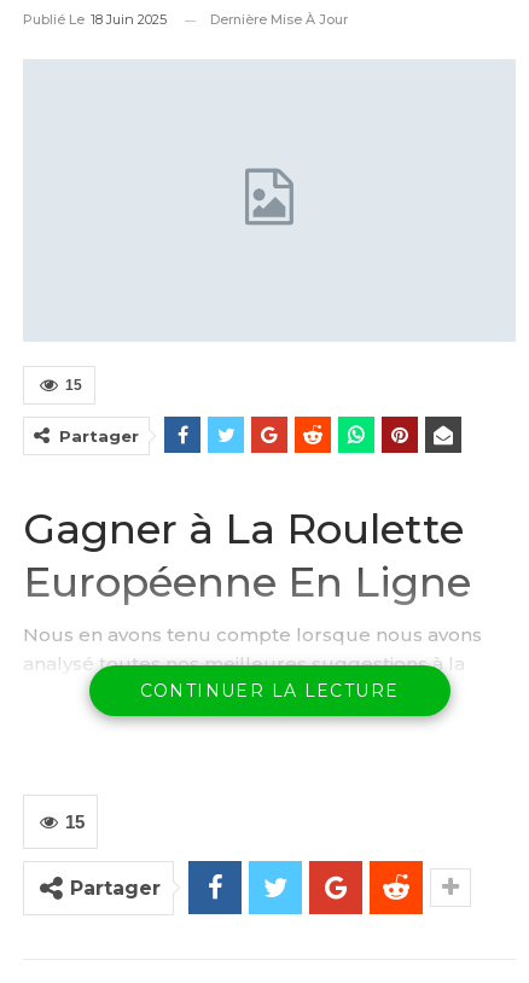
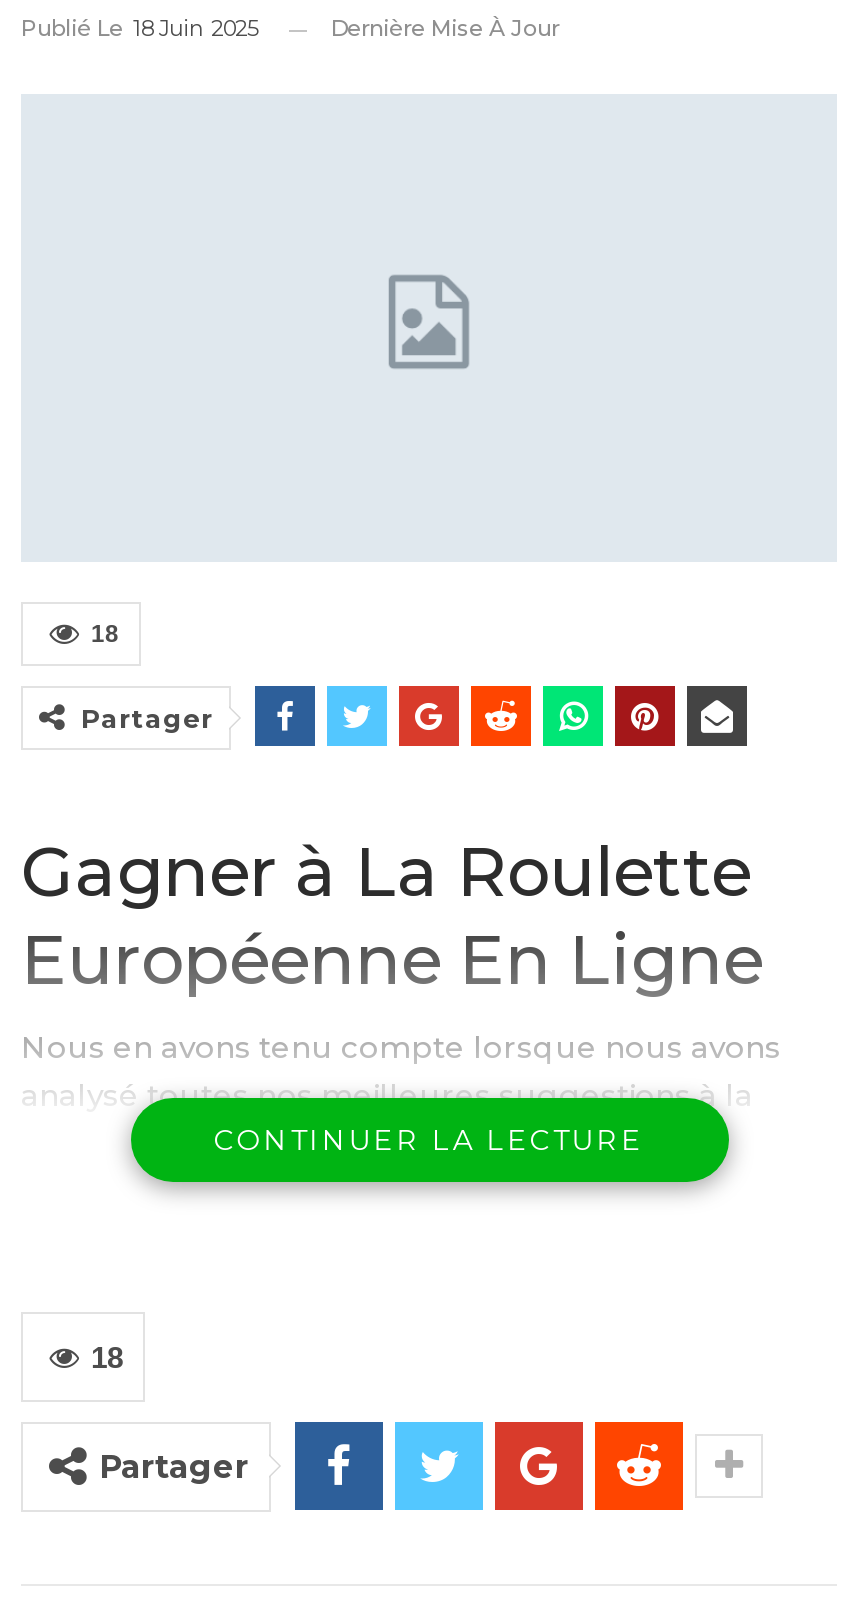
[65,377,82,394] 15 -> [91,620,119,648] 18
[65,811,85,832] 15 -> [91,1340,123,1374] 18

